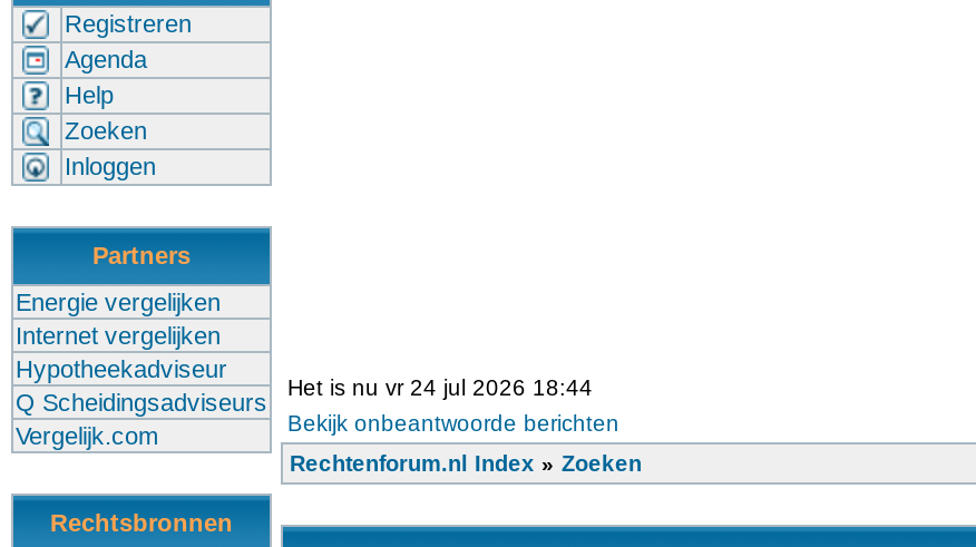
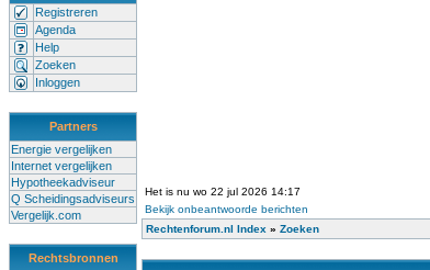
[287,375,593,400] Het is nu vr 24 jul 2026 18:44 -> [145,185,301,198] Het is nu wo 22 jul 2026 14:17

